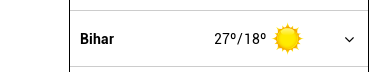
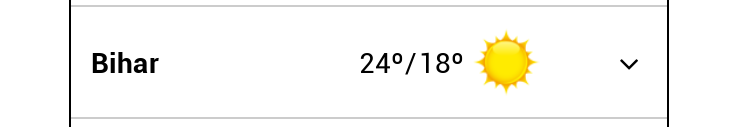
[214,31,266,47] 27º 18º -> [359,46,463,78] 24º 18º

